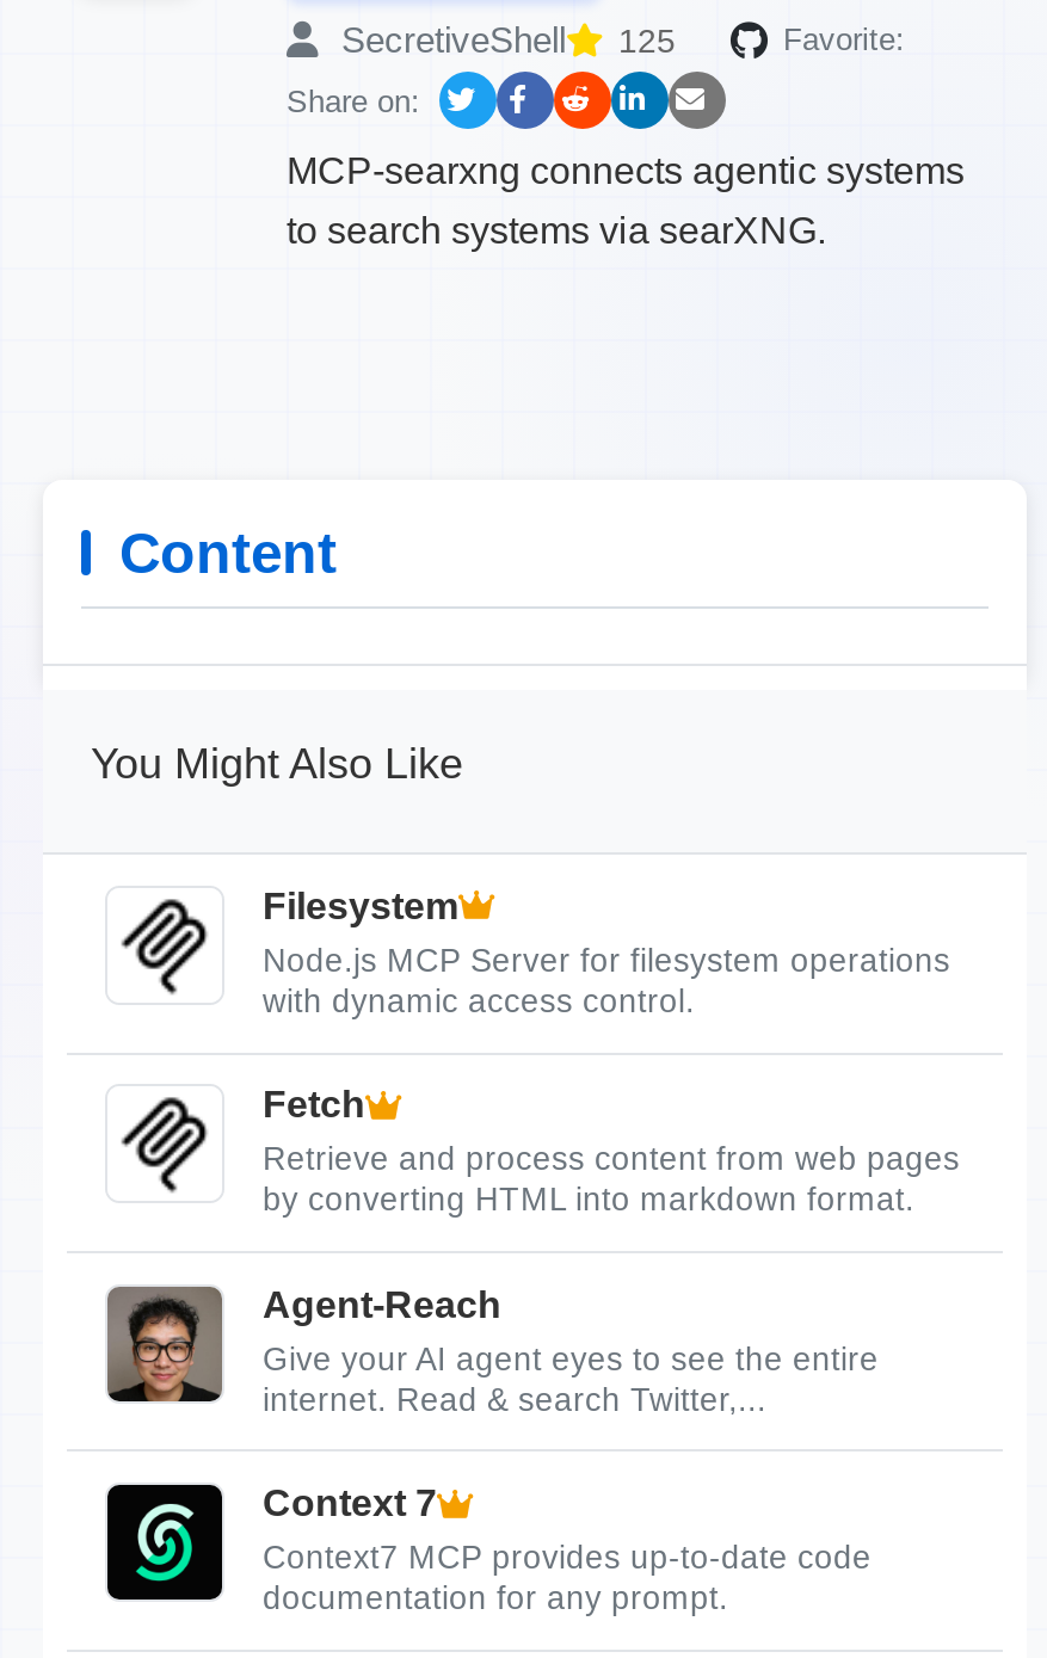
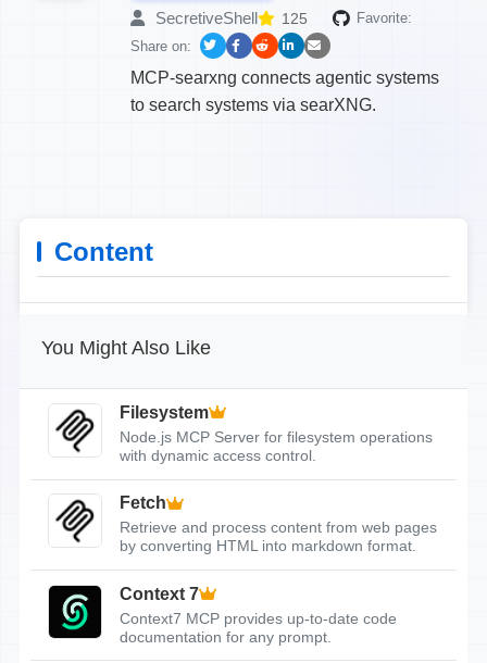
[105,1284,879,1417] [image] | Agent-Reach | Give your AI agent eyes to see the entire | internet. Read & search Twitter,... -> none

